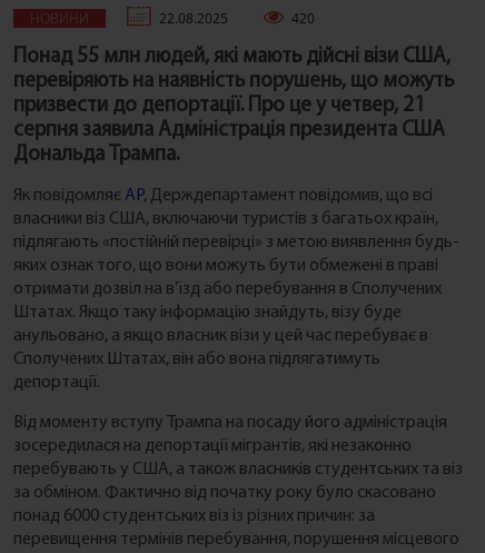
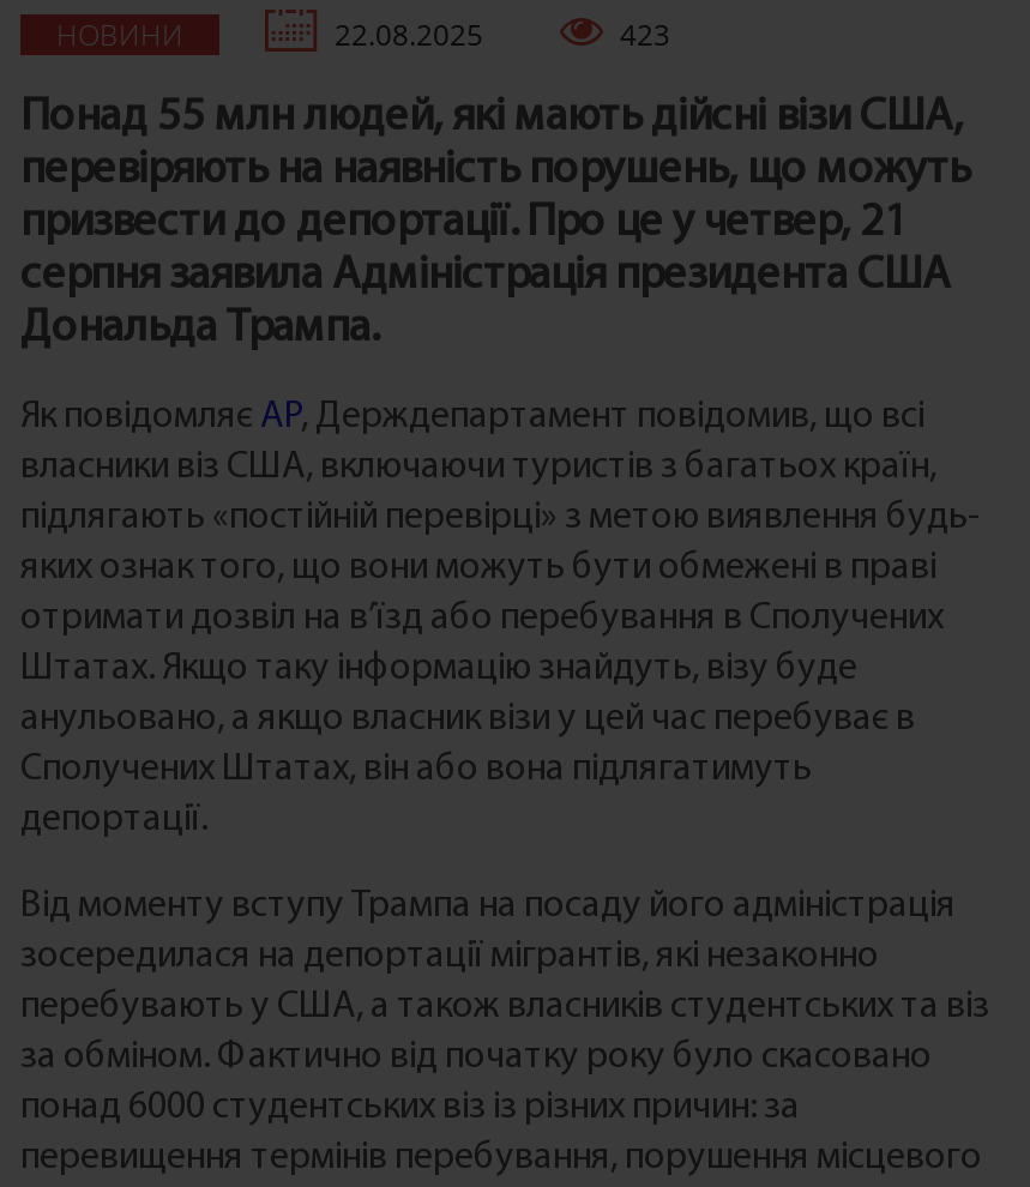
[291,9,315,28] 420 -> [620,14,670,55] 423

